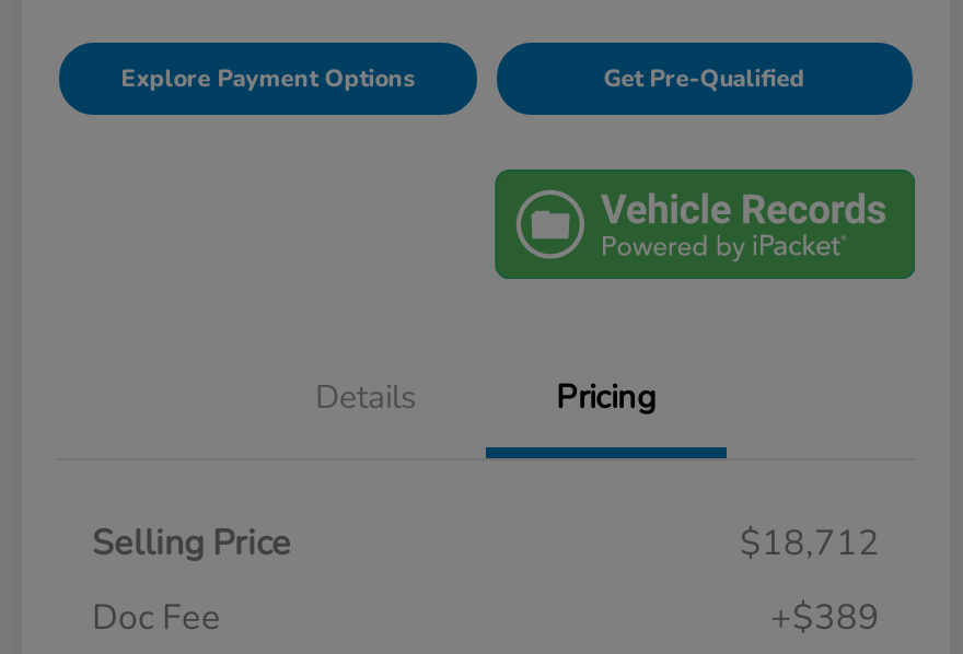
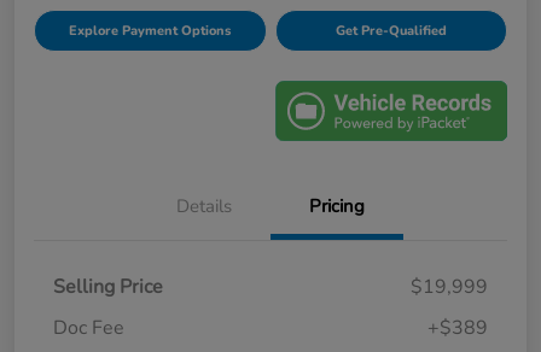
[740,519,880,568] $18,712 -> [411,274,488,300] $19,999

